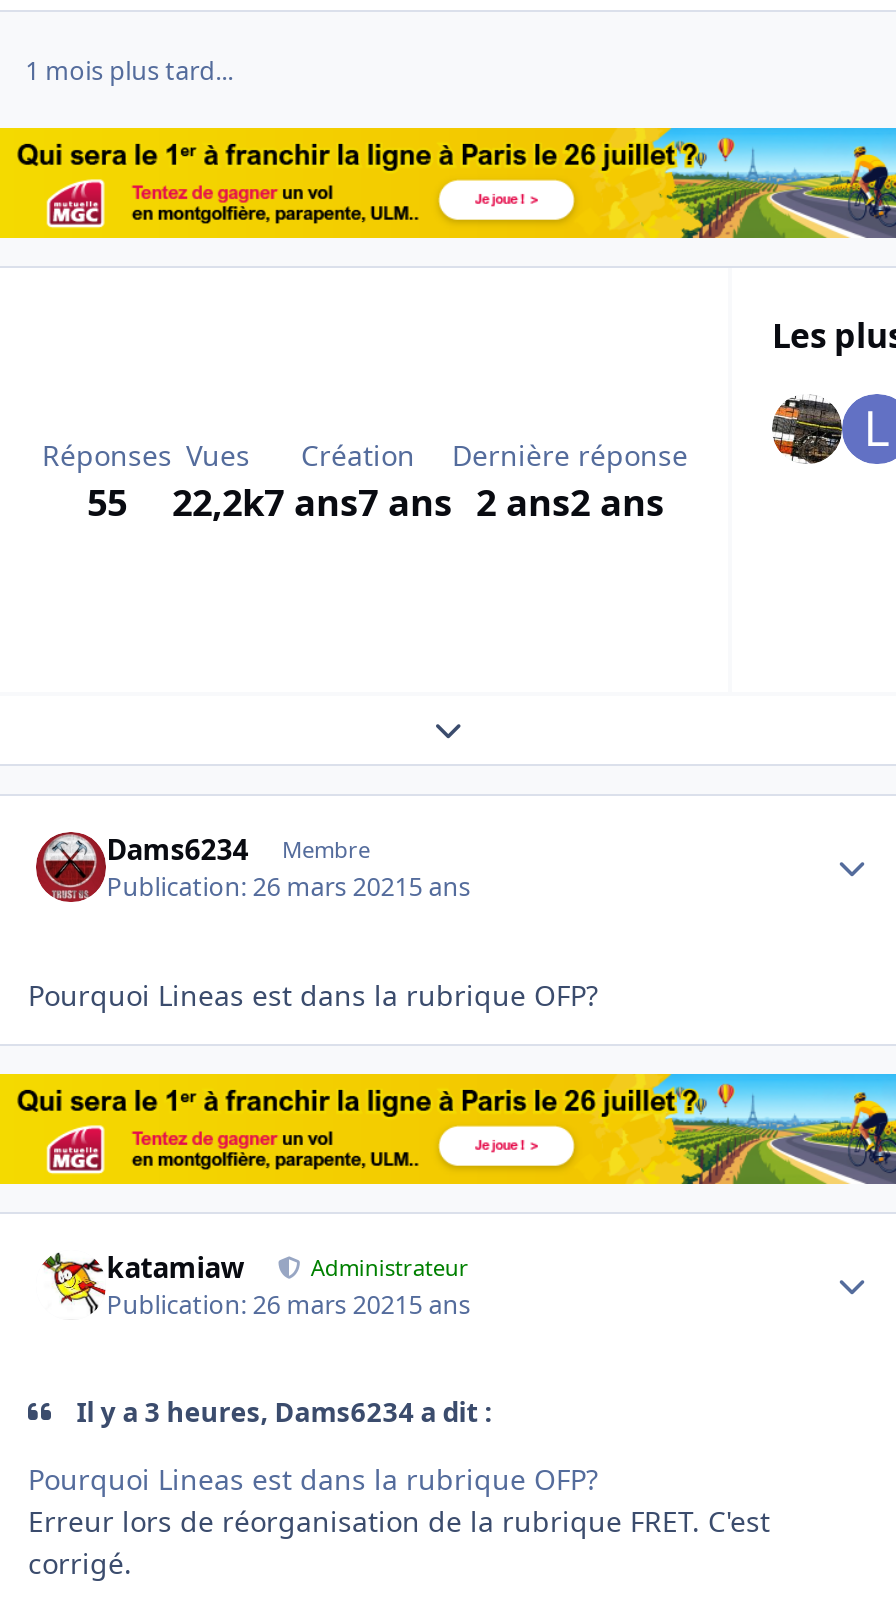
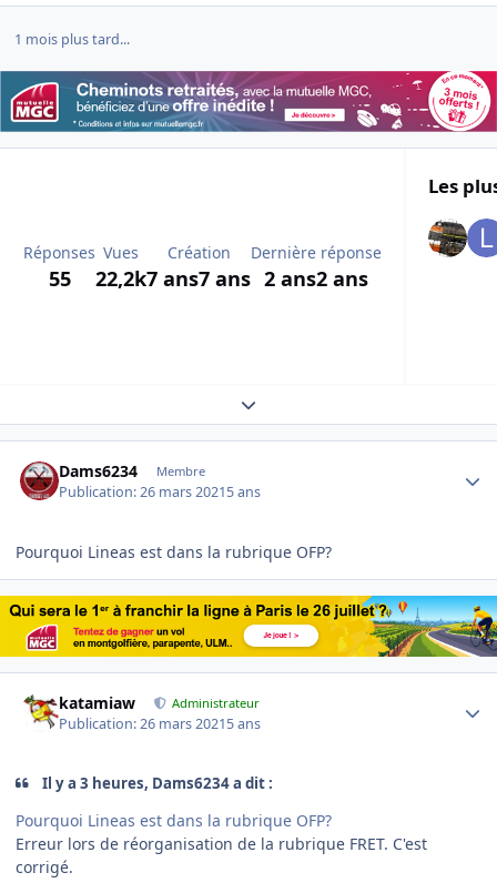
[6,126,890,240] [image] -> [3,70,494,133] [image]

